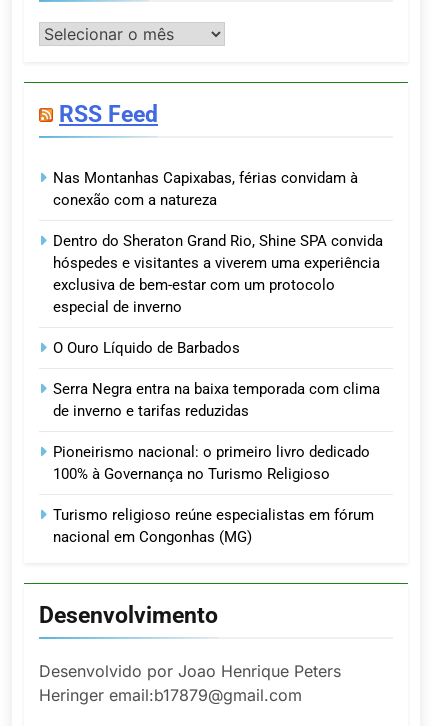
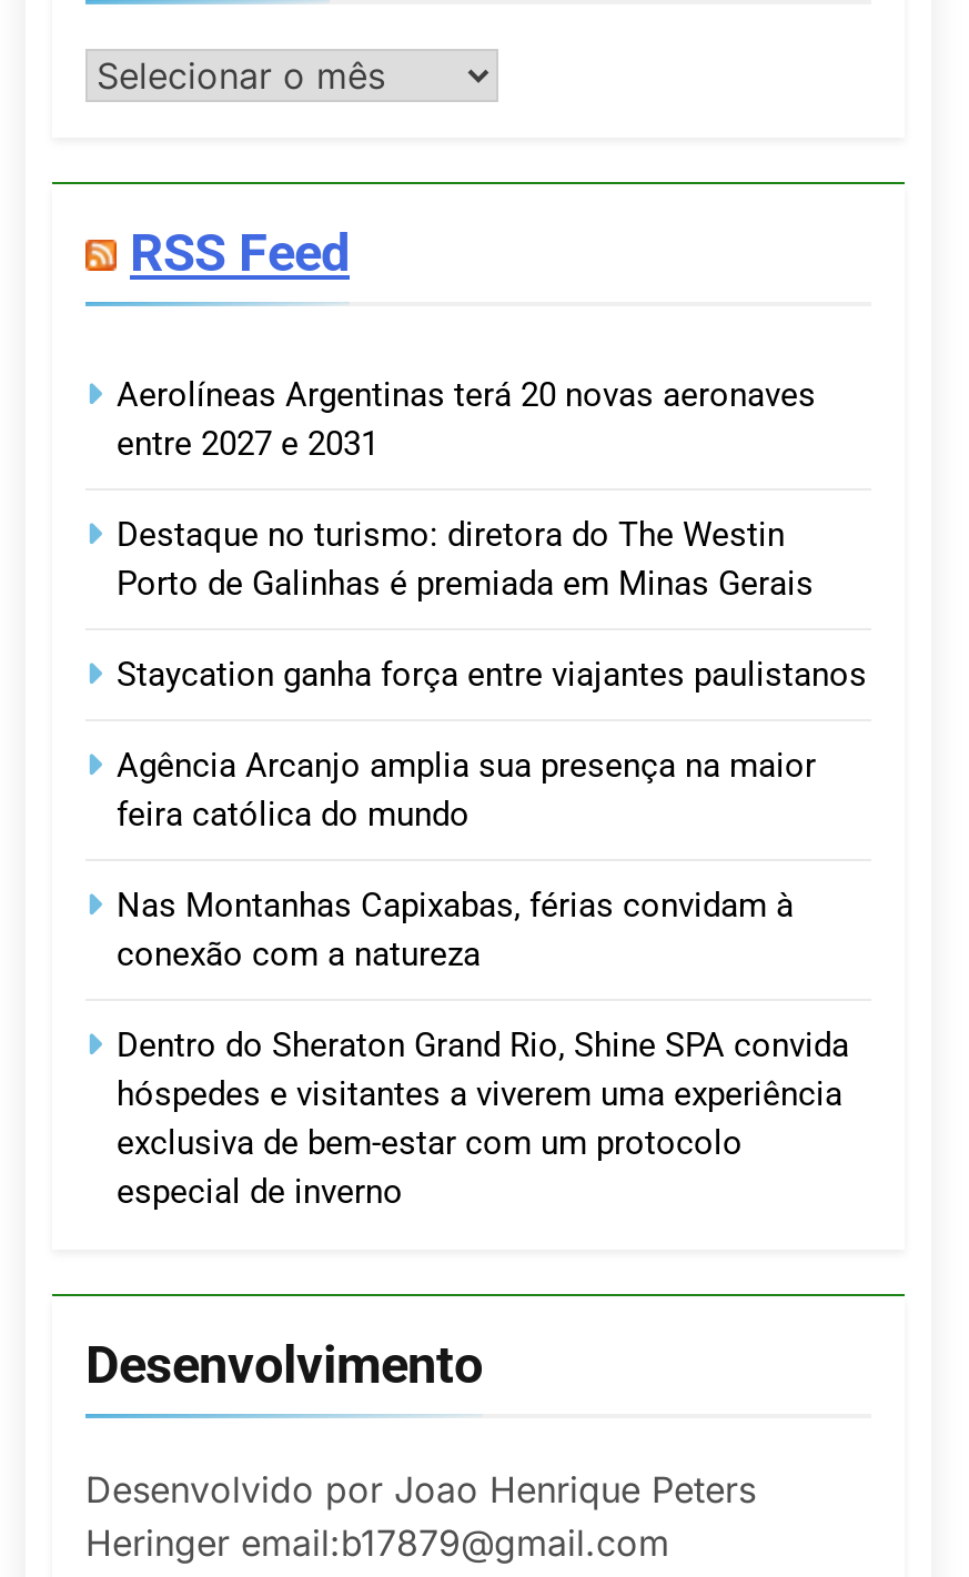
none -> [117,375,867,834] Aerolíneas Argentinas terá 20 novas aeronaves | entre 2027 e 2031 | Destaque no turismo: diretora do The Westin | Porto de Galinhas é premiada em Minas Gerais | Staycation ganha força entre viajantes paulistanos | Agência Arcanjo amplia sua presença na maior | feira católica do mundo
moved [53,169,383,316] -> [117,885,849,1211]: Nas Montanhas Capixabas, férias convidam à | conexão com a natureza | Dentro do Sheraton Grand Rio, Shine SPA convida | hóspedes e visitantes a viverem uma experiência | exclusiva de bem-estar com um protocolo | especial de inverno
[53,339,380,546] O Ouro Líquido de Barbados | Serra Negra entra na baixa temporada com clima | de inverno e tarifas reduzidas | Pioneirismo nacional: o primeiro livro dedicado | 100% à Governança no Turismo Religioso | Turismo religioso reúne especialistas em fórum | nacional em Congonhas (MG) -> none

